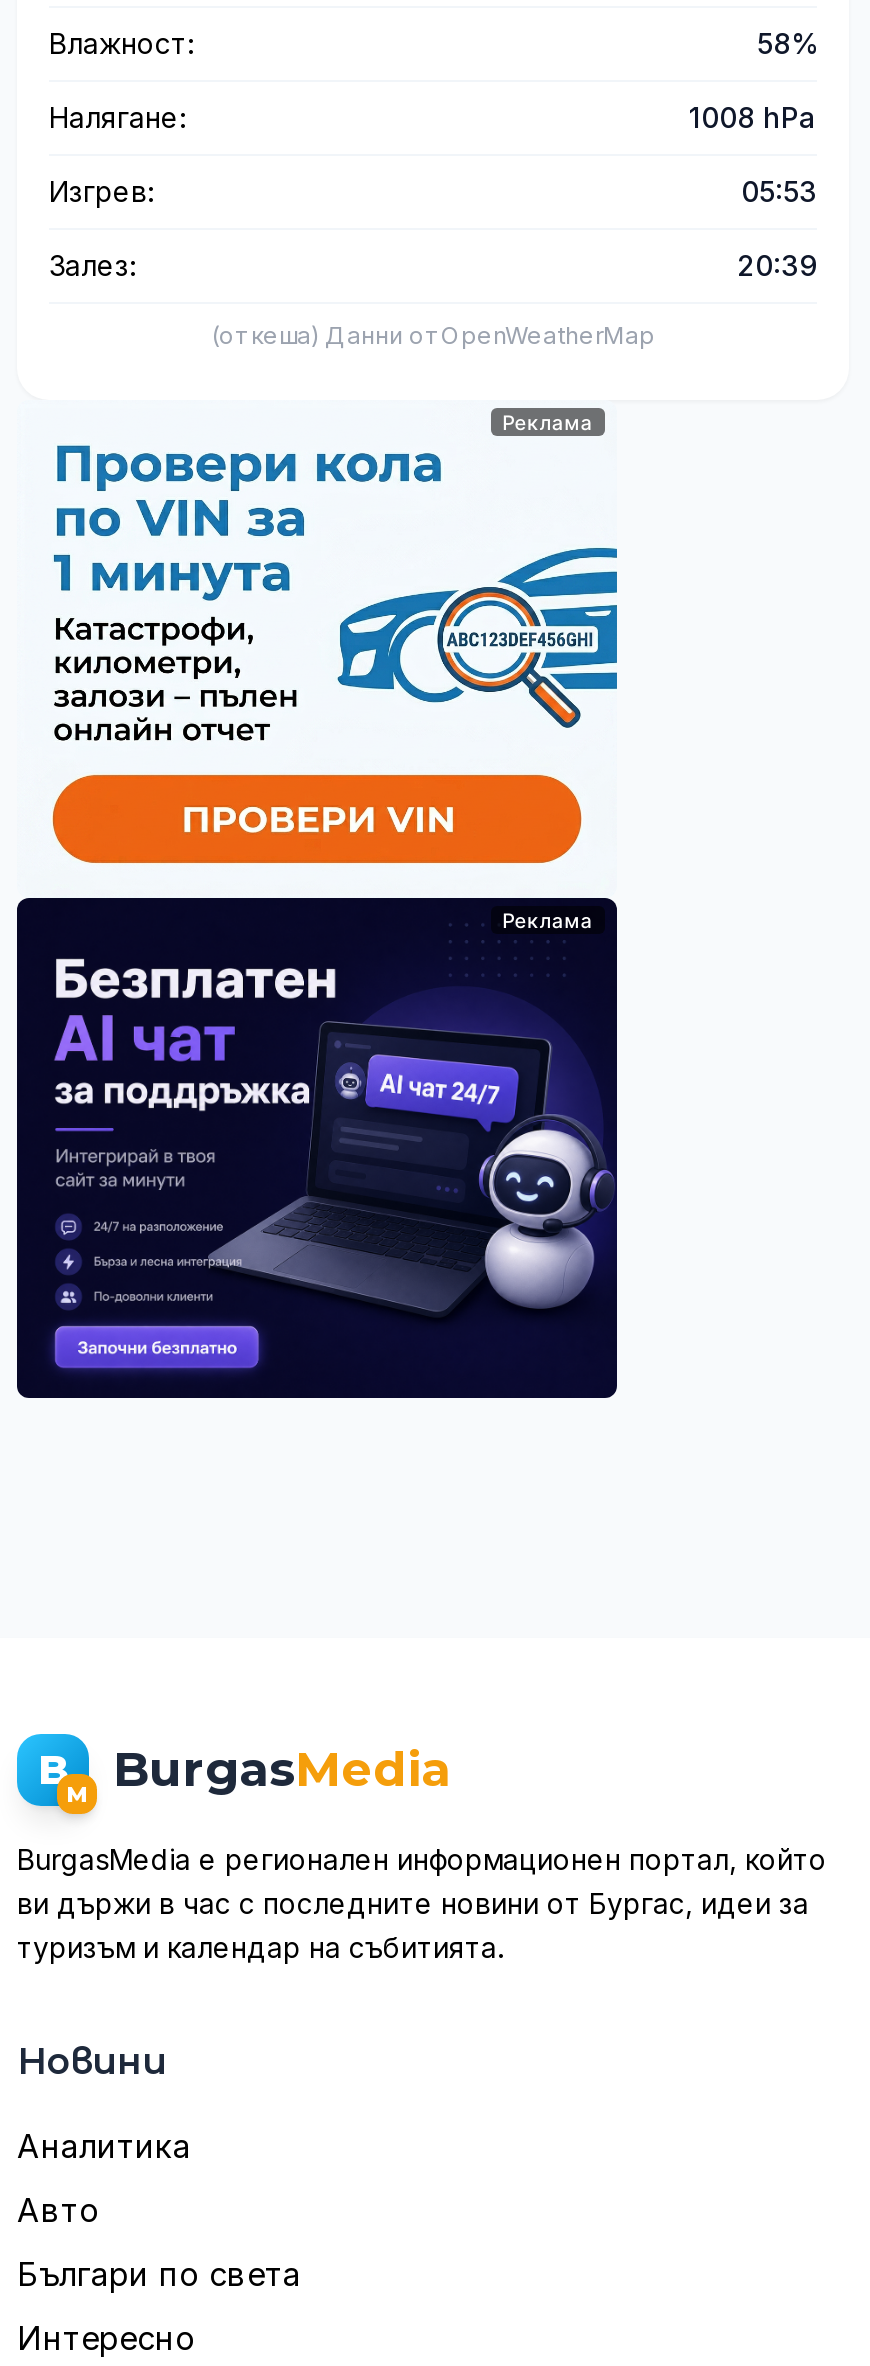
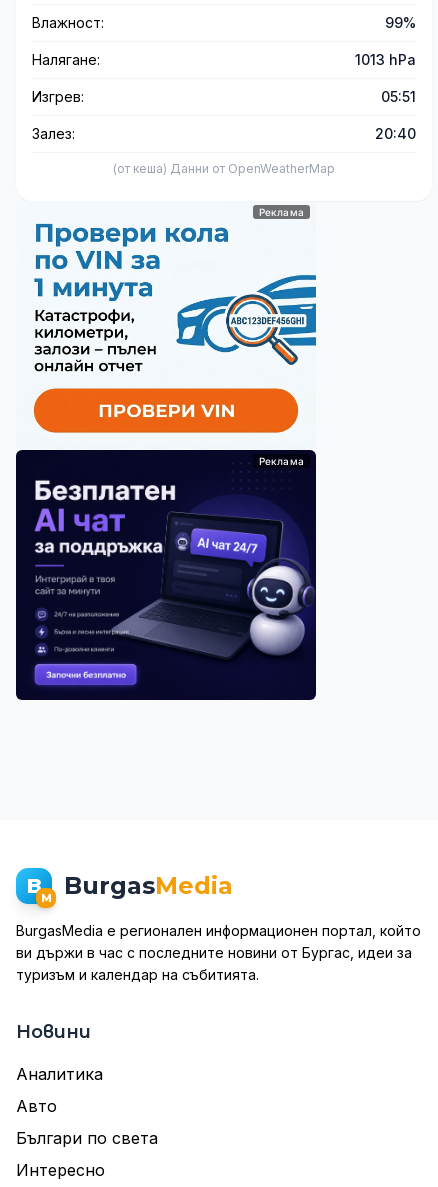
[757,26,817,60] 58% -> [385,14,416,31] 99%
[689,100,817,134] 1008 hPa -> [355,51,416,68] 1013 hPa
[741,174,817,208] 05:53 -> [381,88,416,105] 05:51
[737,248,817,282] 20:39 -> [375,125,416,142] 20:40

